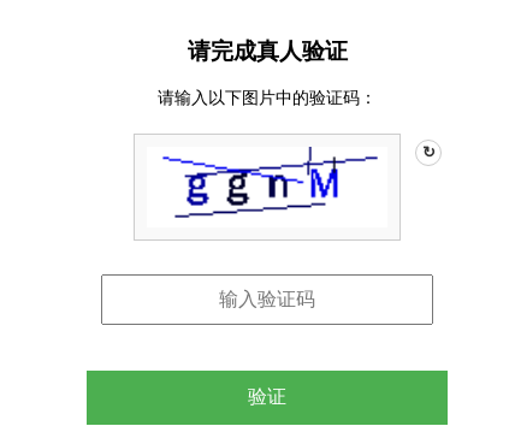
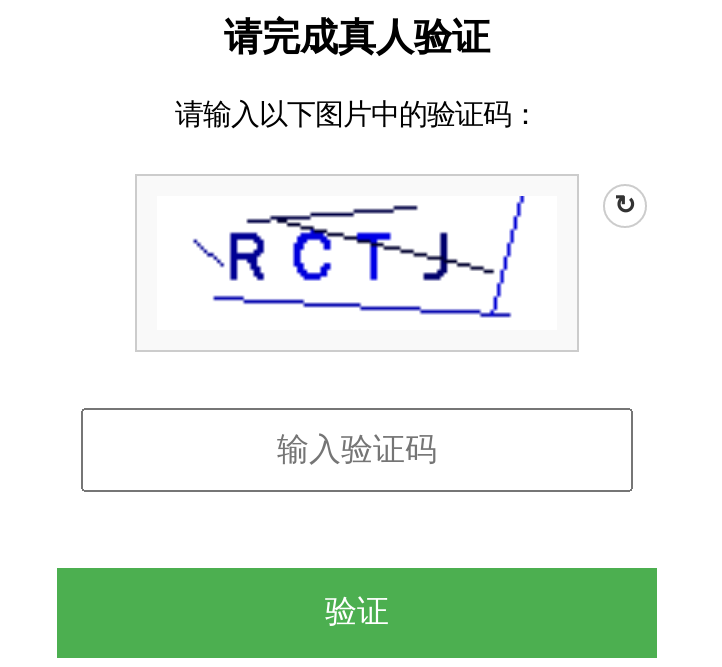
[161,146,379,220] [image] -> [185,194,539,320] [image]

